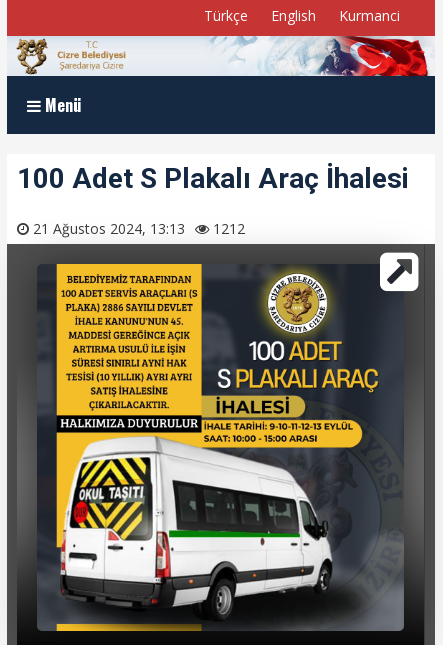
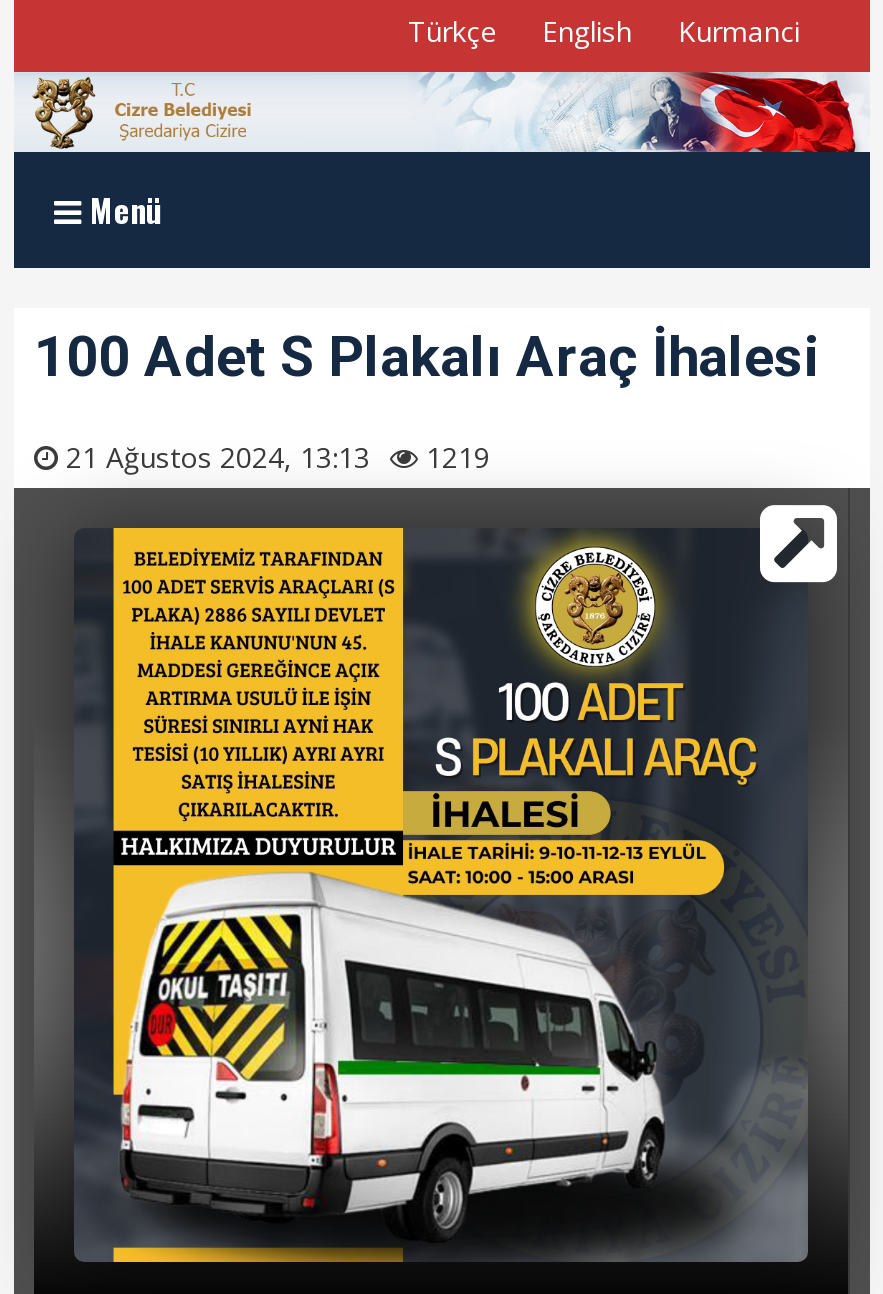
[33,219,245,238] 21 Ağustos 2024, 13:13 1212 -> [66,439,490,477] 21 Ağustos 2024, 13:13 1219

